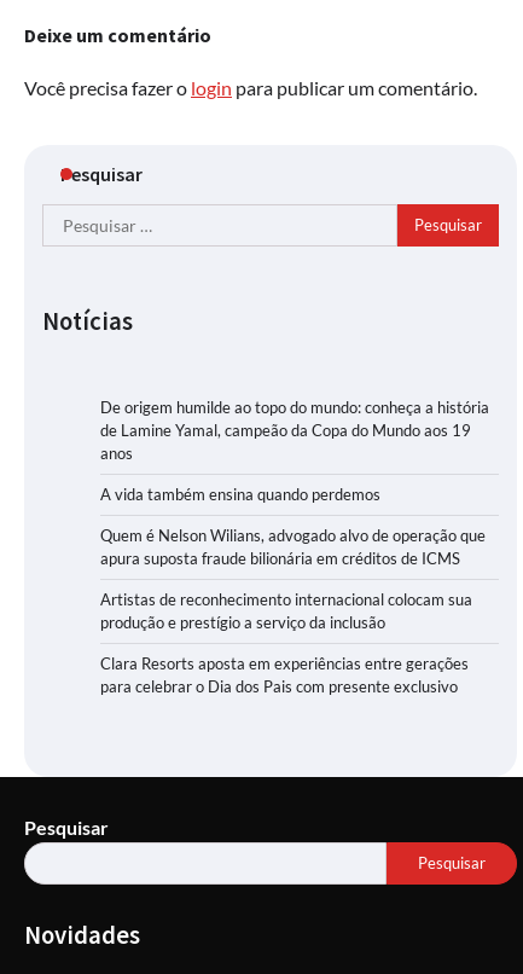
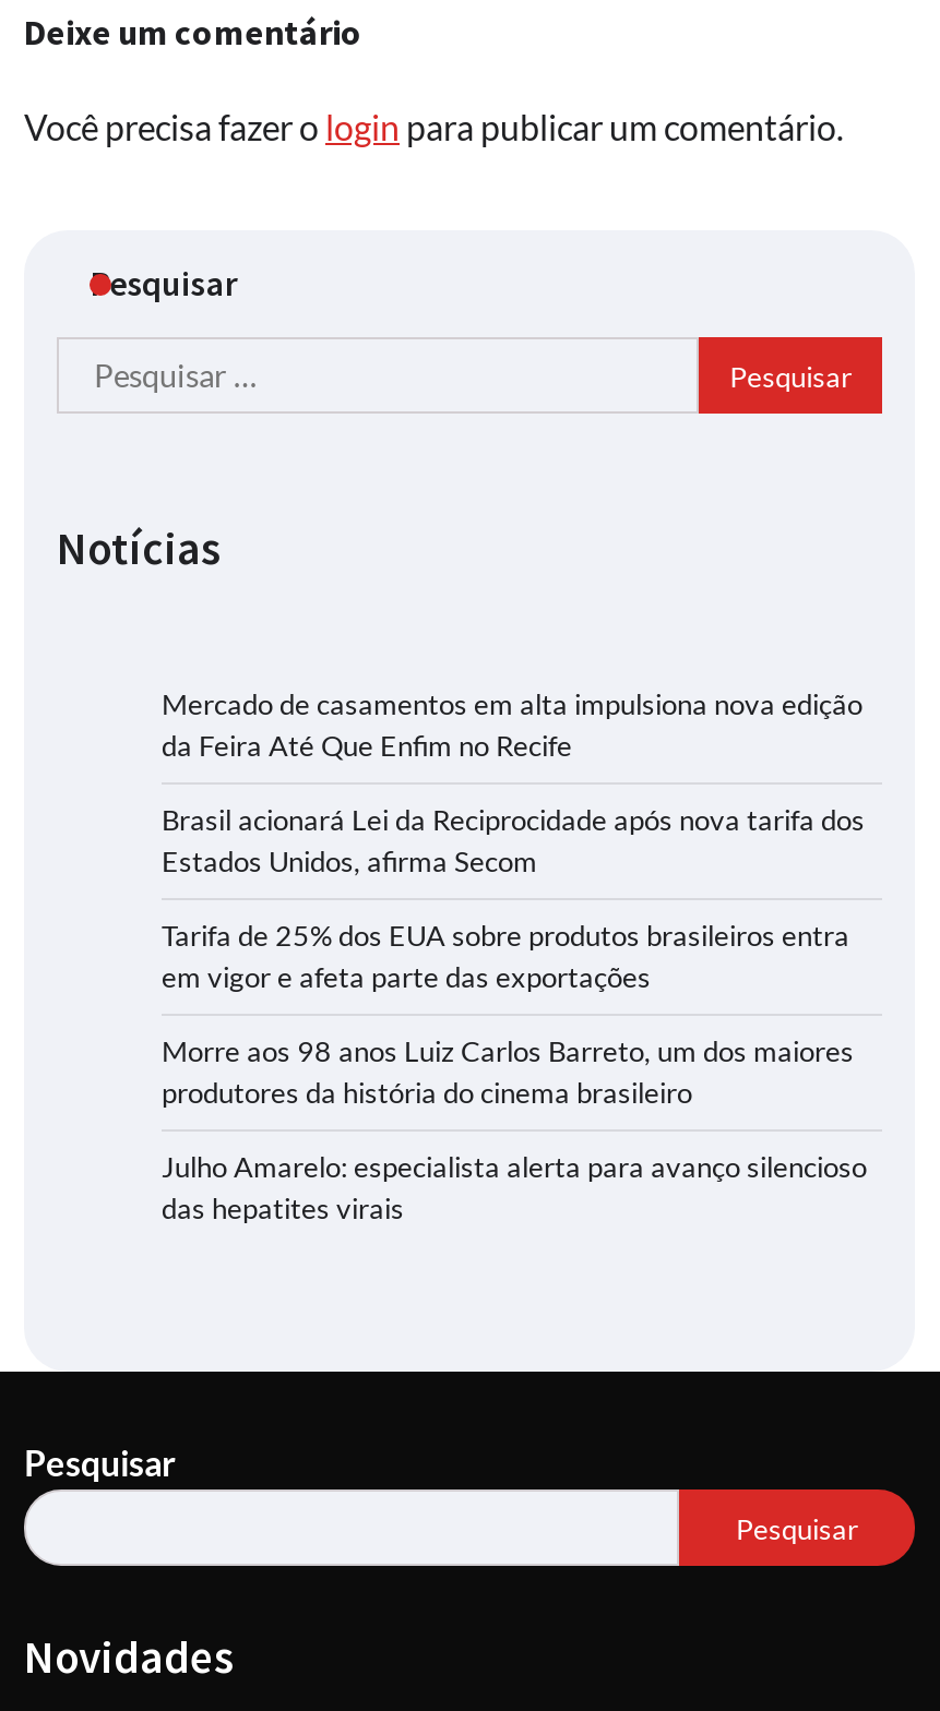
[100,397,489,462] De origem humilde ao topo do mundo: conheça a história | de Lamine Yamal, campeão da Copa do Mundo aos 19 | anos -> [162,687,862,764] Mercado de casamentos em alta impulsiona nova edição | da Feira Até Que Enfim no Recife
[100,484,380,503] A vida também ensina quando perdemos -> [162,803,865,880] Brasil acionará Lei da Reciprocidade após nova tarifa dos | Estados Unidos, afirma Secom
[100,525,486,567] Quem é Nelson Wilians, advogado alvo de operação que | apura suposta fraude bilionária em créditos de ICMS -> [162,919,849,995] Tarifa de 25% dos EUA sobre produtos brasileiros entra | em vigor e afeta parte das exportações
[100,589,472,631] Artistas de reconhecimento internacional colocam sua | produção e prestígio a serviço da inclusão -> [162,1034,854,1111] Morre aos 98 anos Luiz Carlos Barreto, um dos maiores | produtores da história do cinema brasileiro
[100,653,469,695] Clara Resorts aposta em experiências entre gerações | para celebrar o Dia dos Pais com presente exclusivo -> [162,1150,867,1227] Julho Amarelo: especialista alerta para avanço silencioso | das hepatites virais

